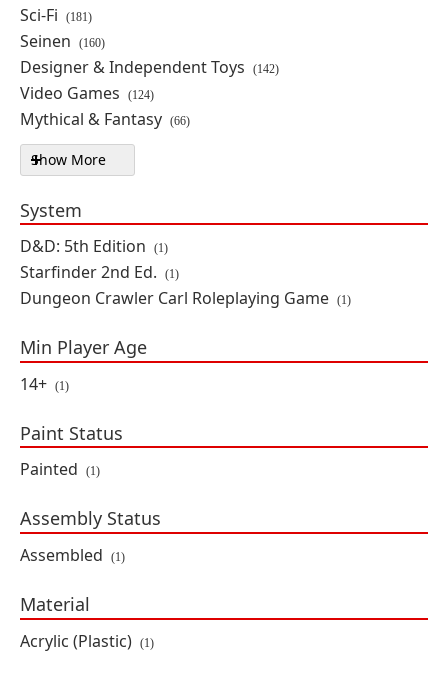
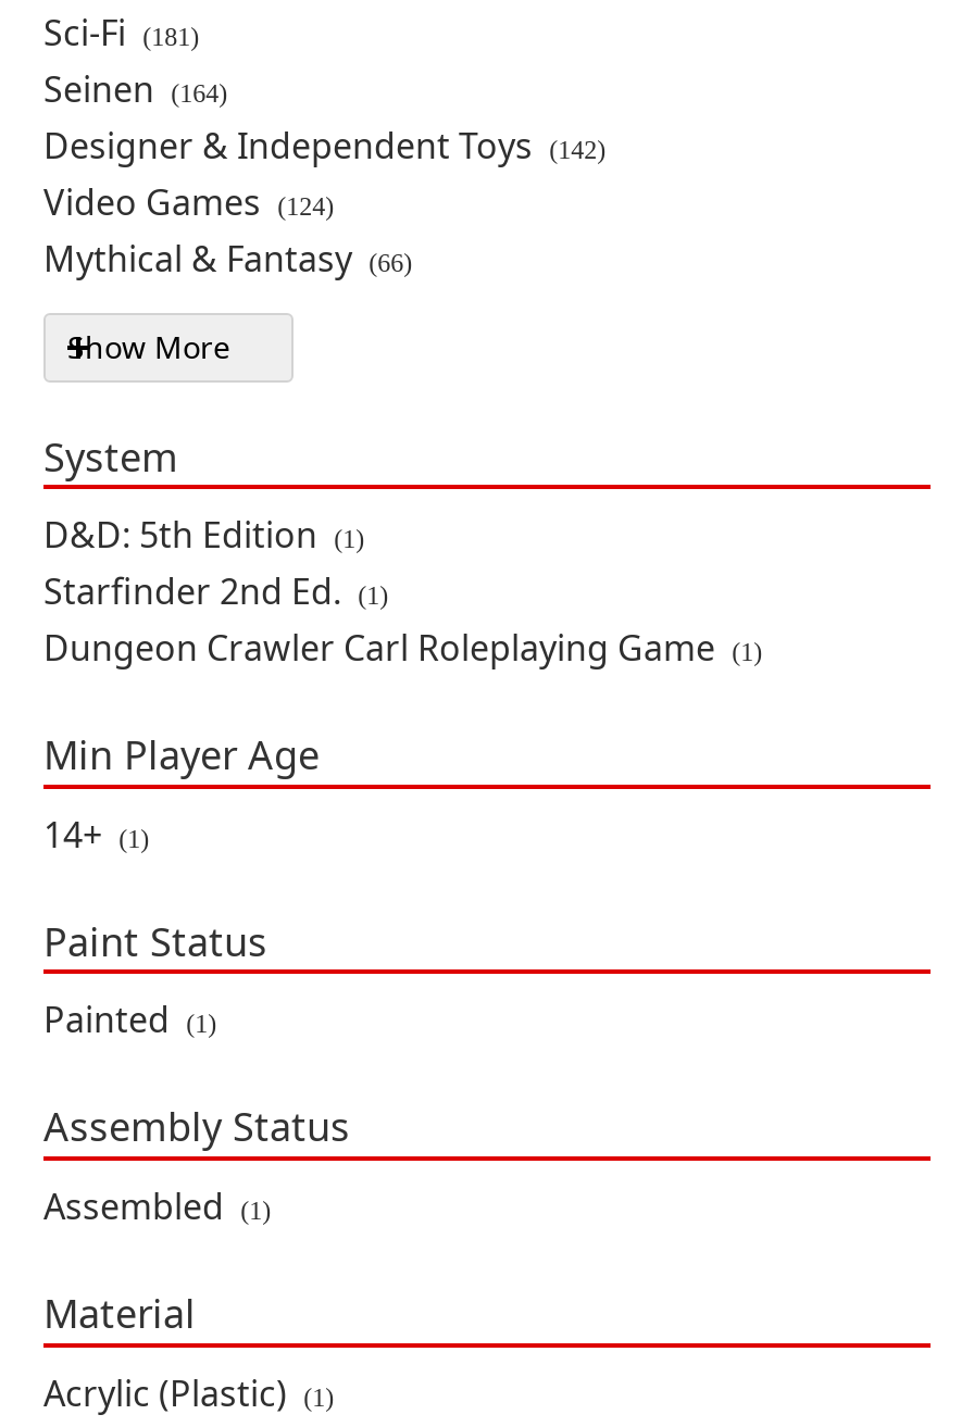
[20,29,105,51] Seinen (160) -> [43,64,227,112] Seinen (164)

